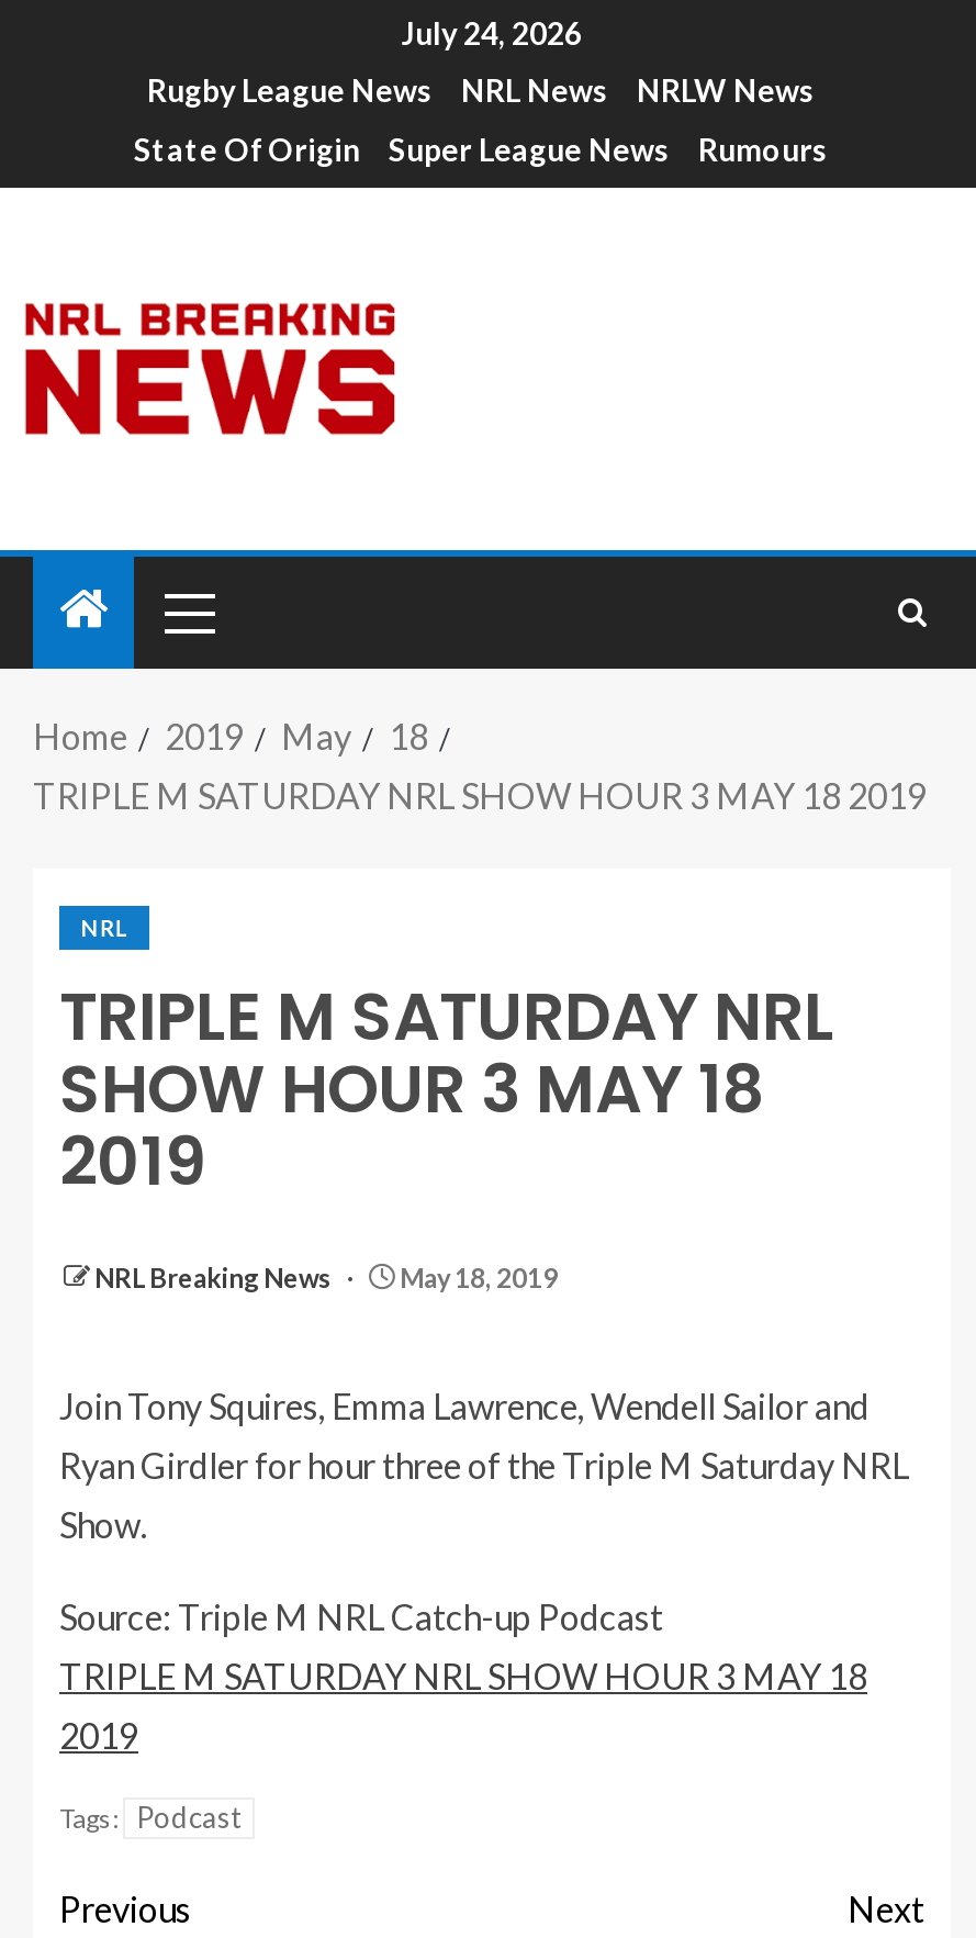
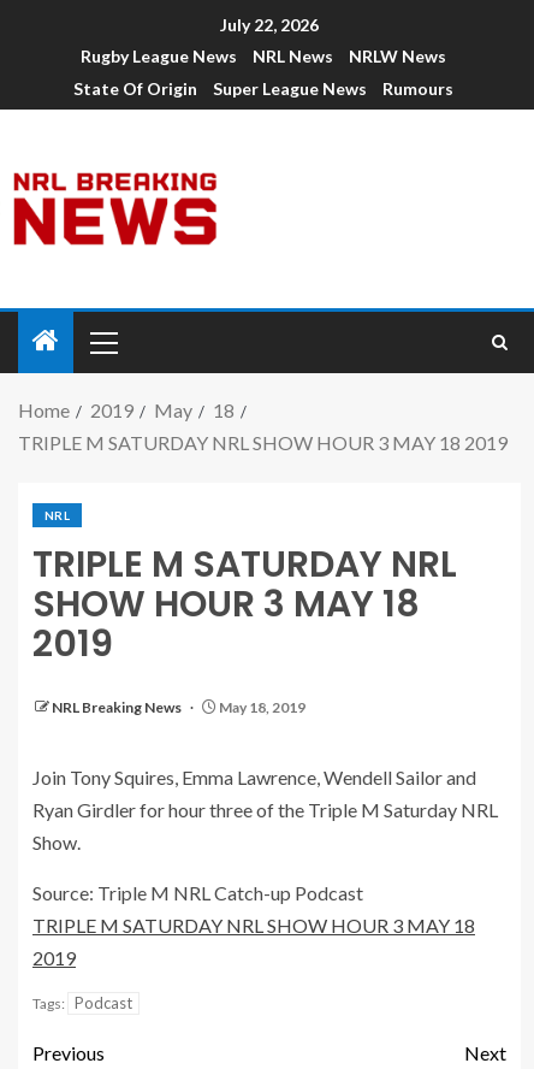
[402,15,582,52] July 24, 2026 -> [220,15,319,35] July 22, 2026

